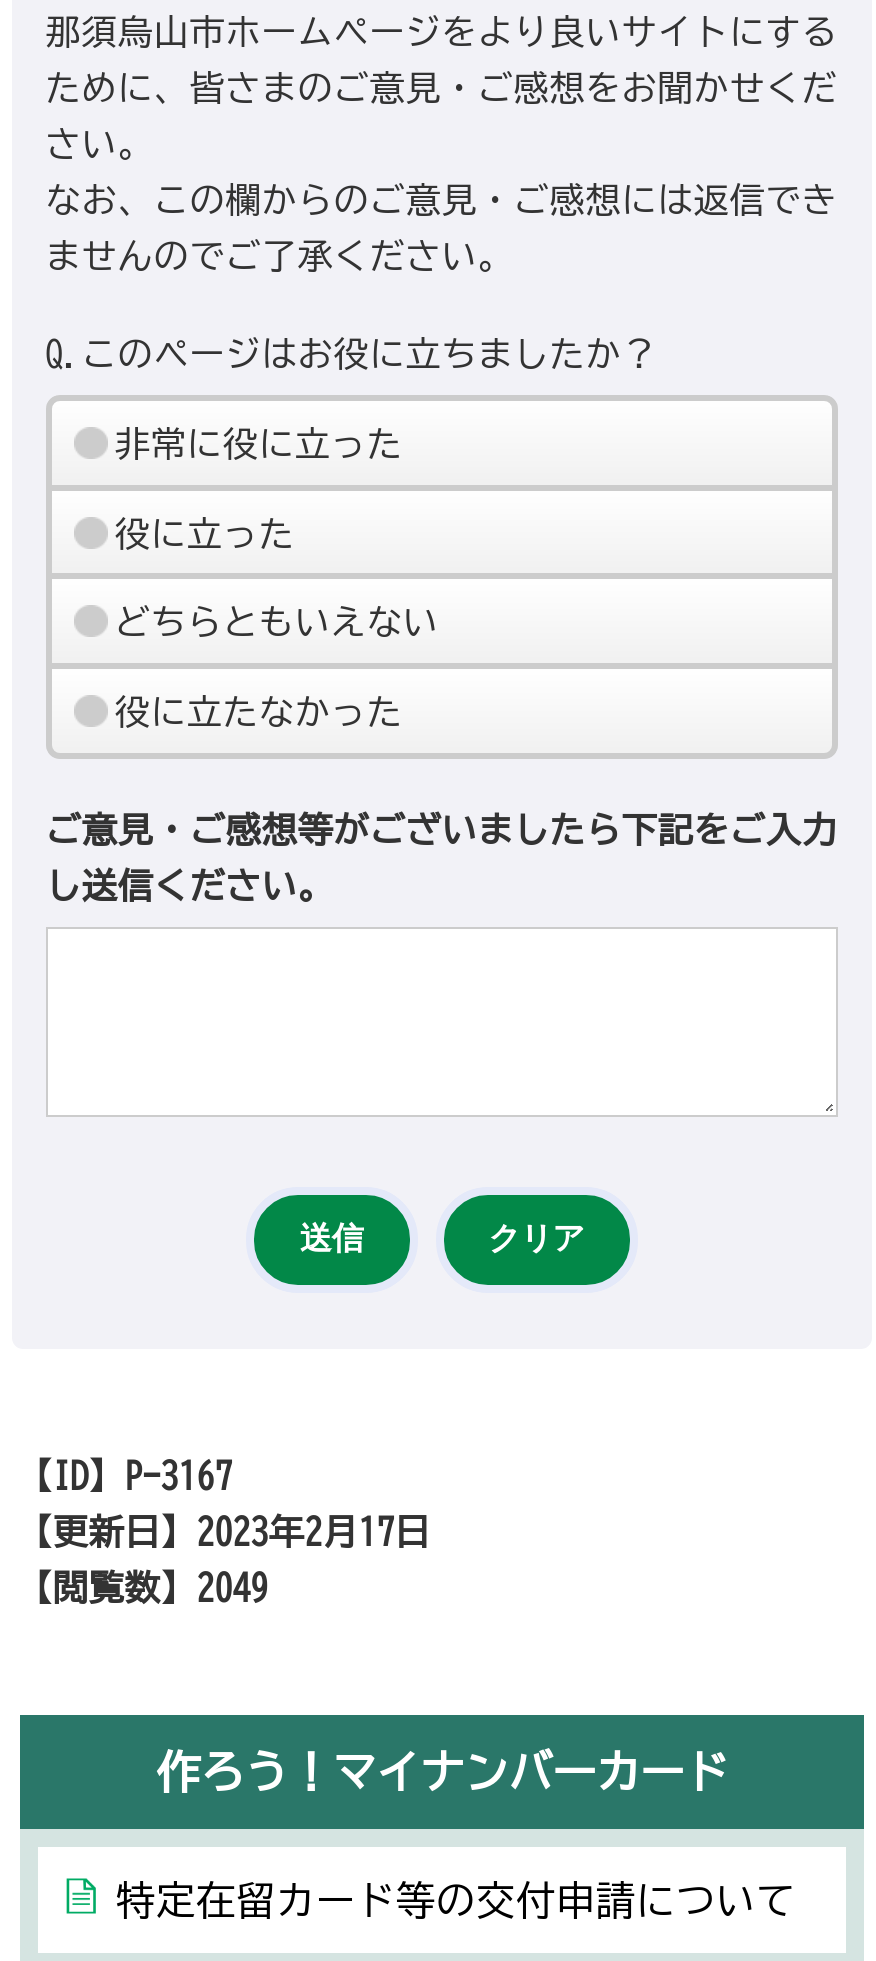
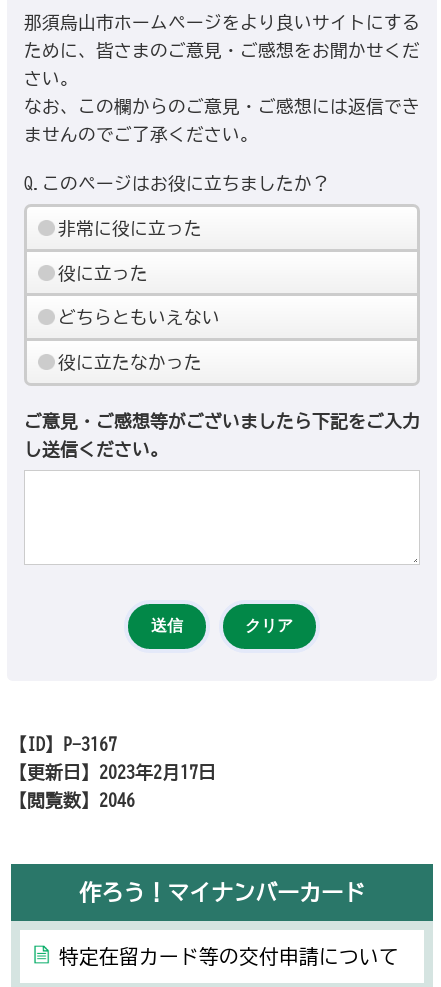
[16,1568,268,1604] 【閲覧数】2049 -> [9,790,135,808] 【閲覧数】2046

